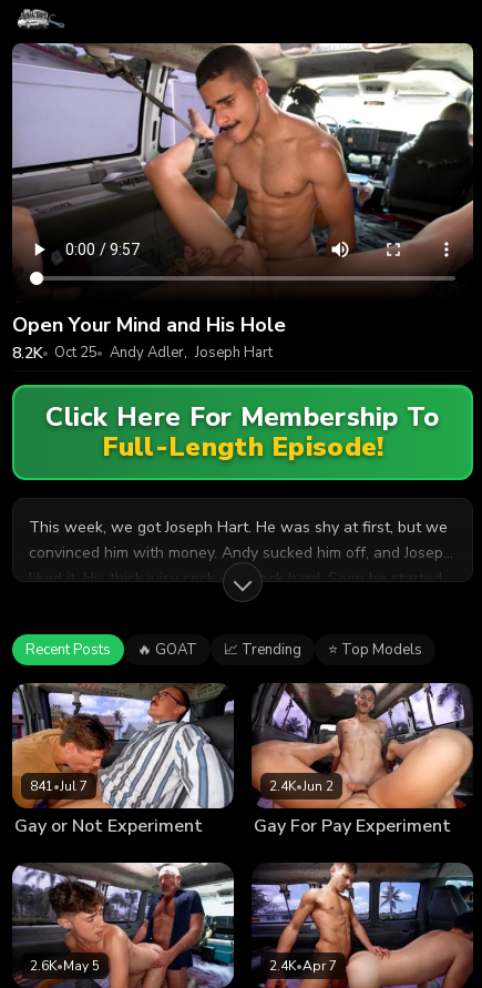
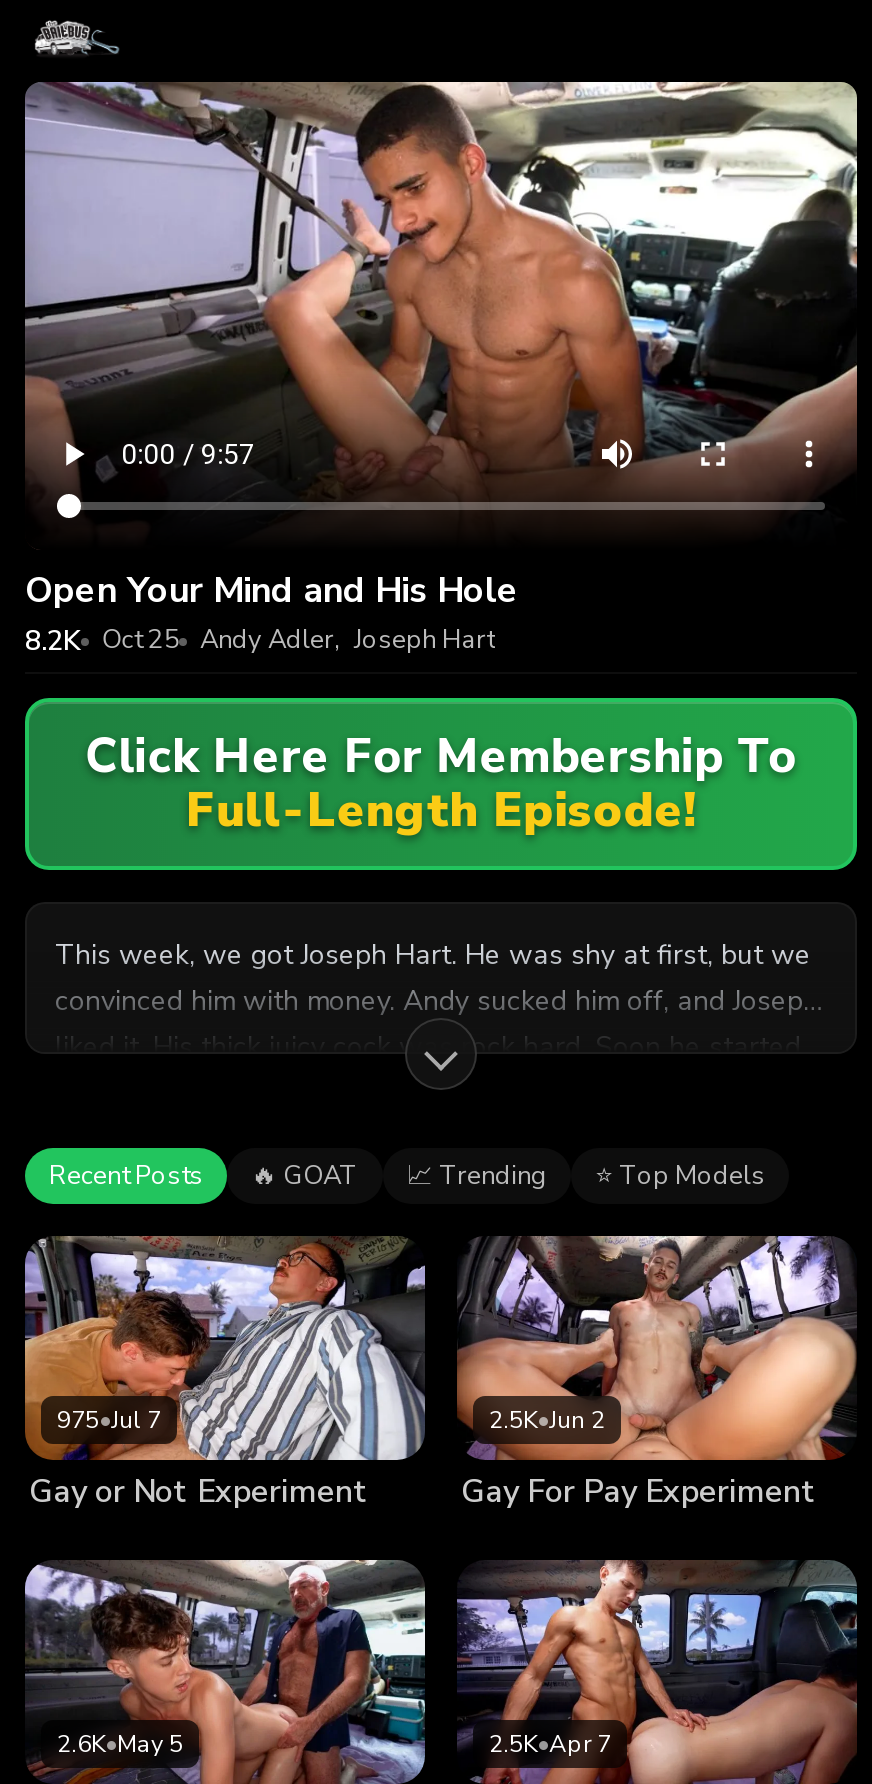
[30,777,88,795] 841•Jul 7 -> [57,1405,161,1437] 975•Jul 7
[269,777,334,795] 2.4K•Jun 2 -> [489,1405,605,1437] 2.5K•Jun 2
[269,957,337,975] 2.4K•Apr 7 -> [489,1728,611,1760] 2.5K•Apr 7

